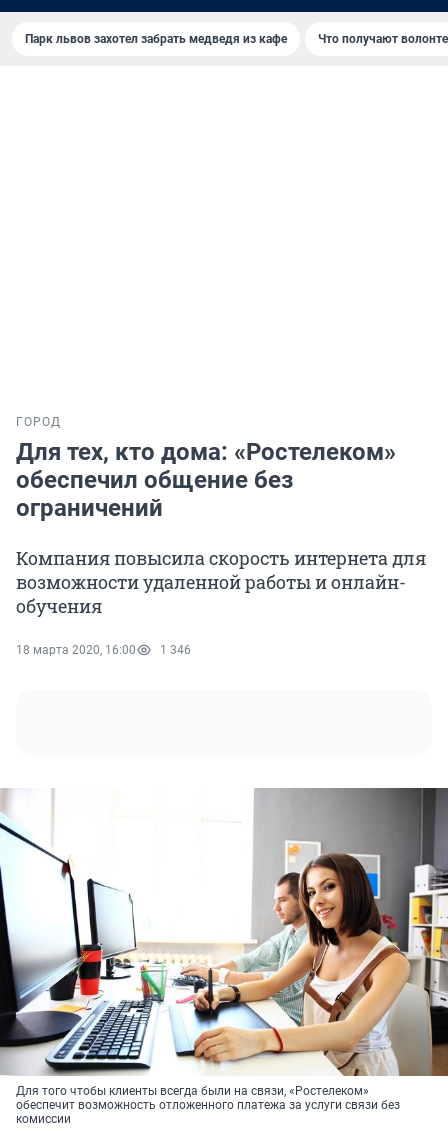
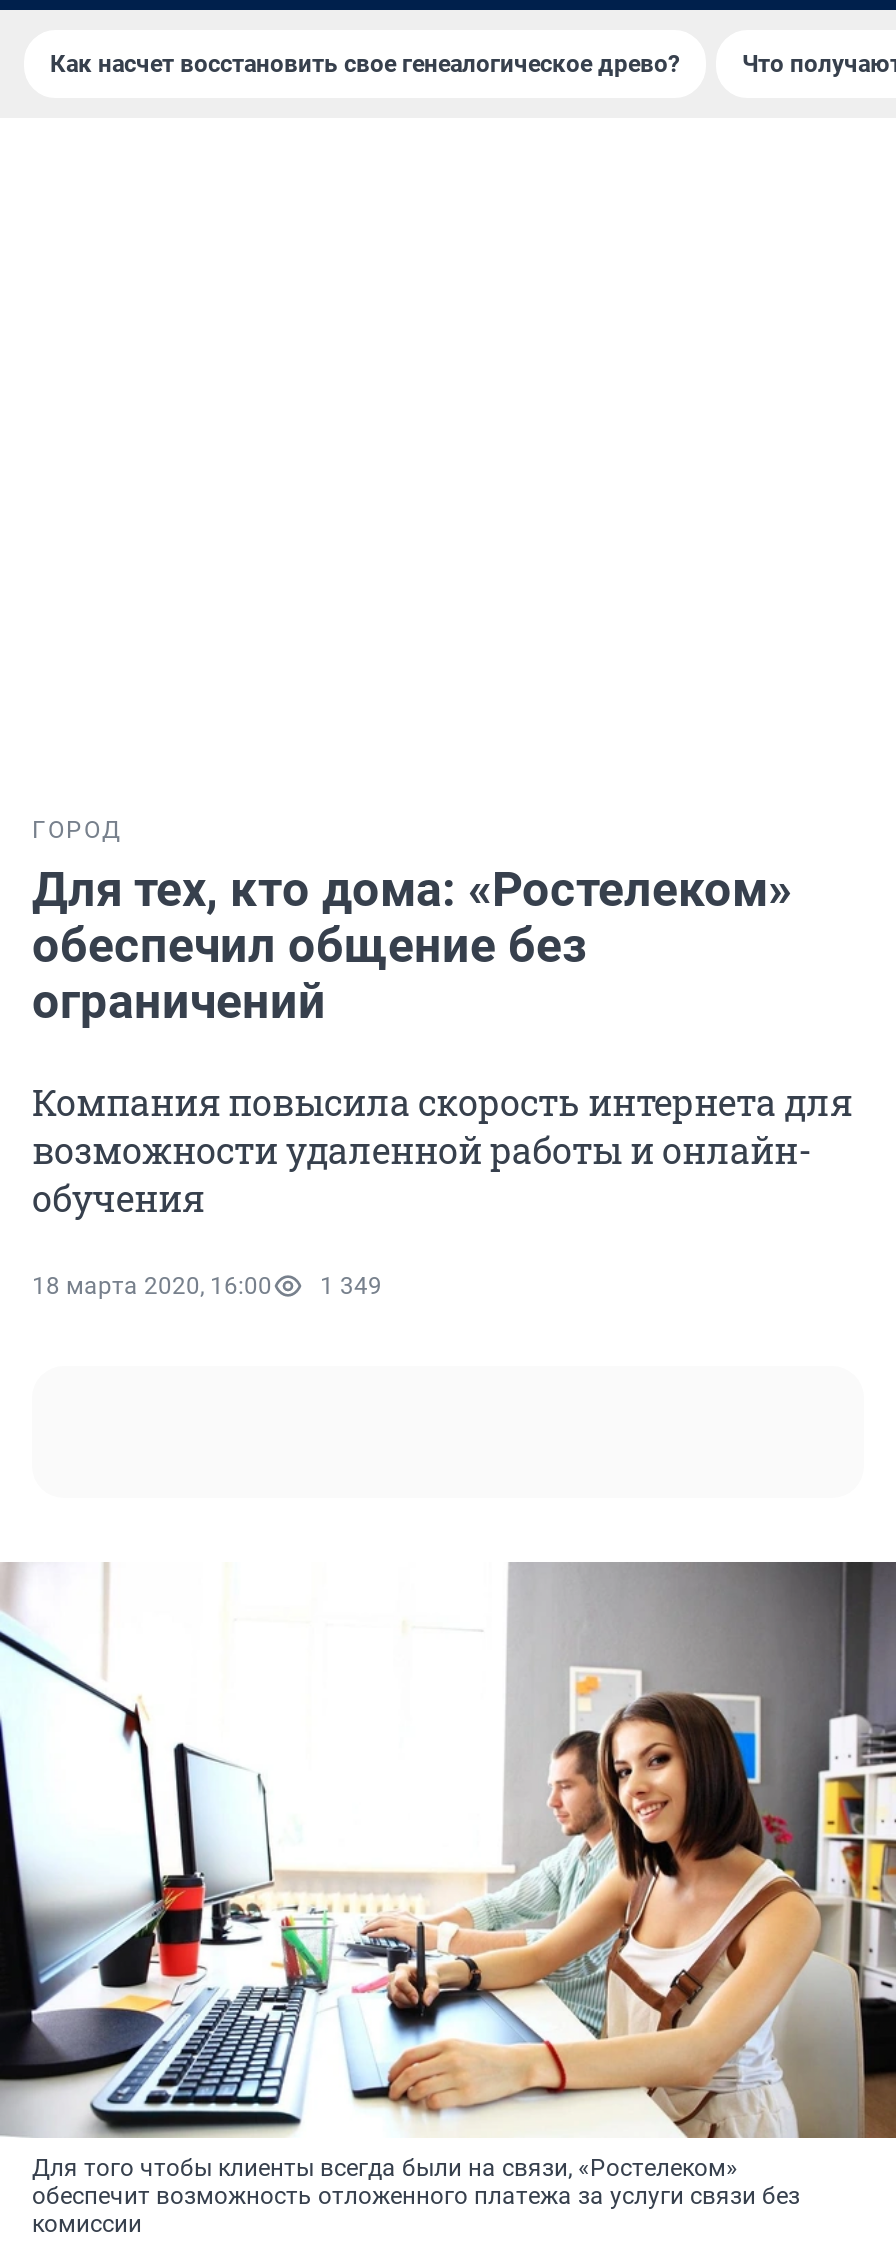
[25,32,287,46] Парк львов захотел забрать медведя из кафе -> [50,50,680,78] Как насчет восстановить свое генеалогическое древо?
[16,643,191,657] 18 марта 2020, 16:00 1 346 -> [32,1272,382,1300] 18 марта 2020, 16:00 1 349

